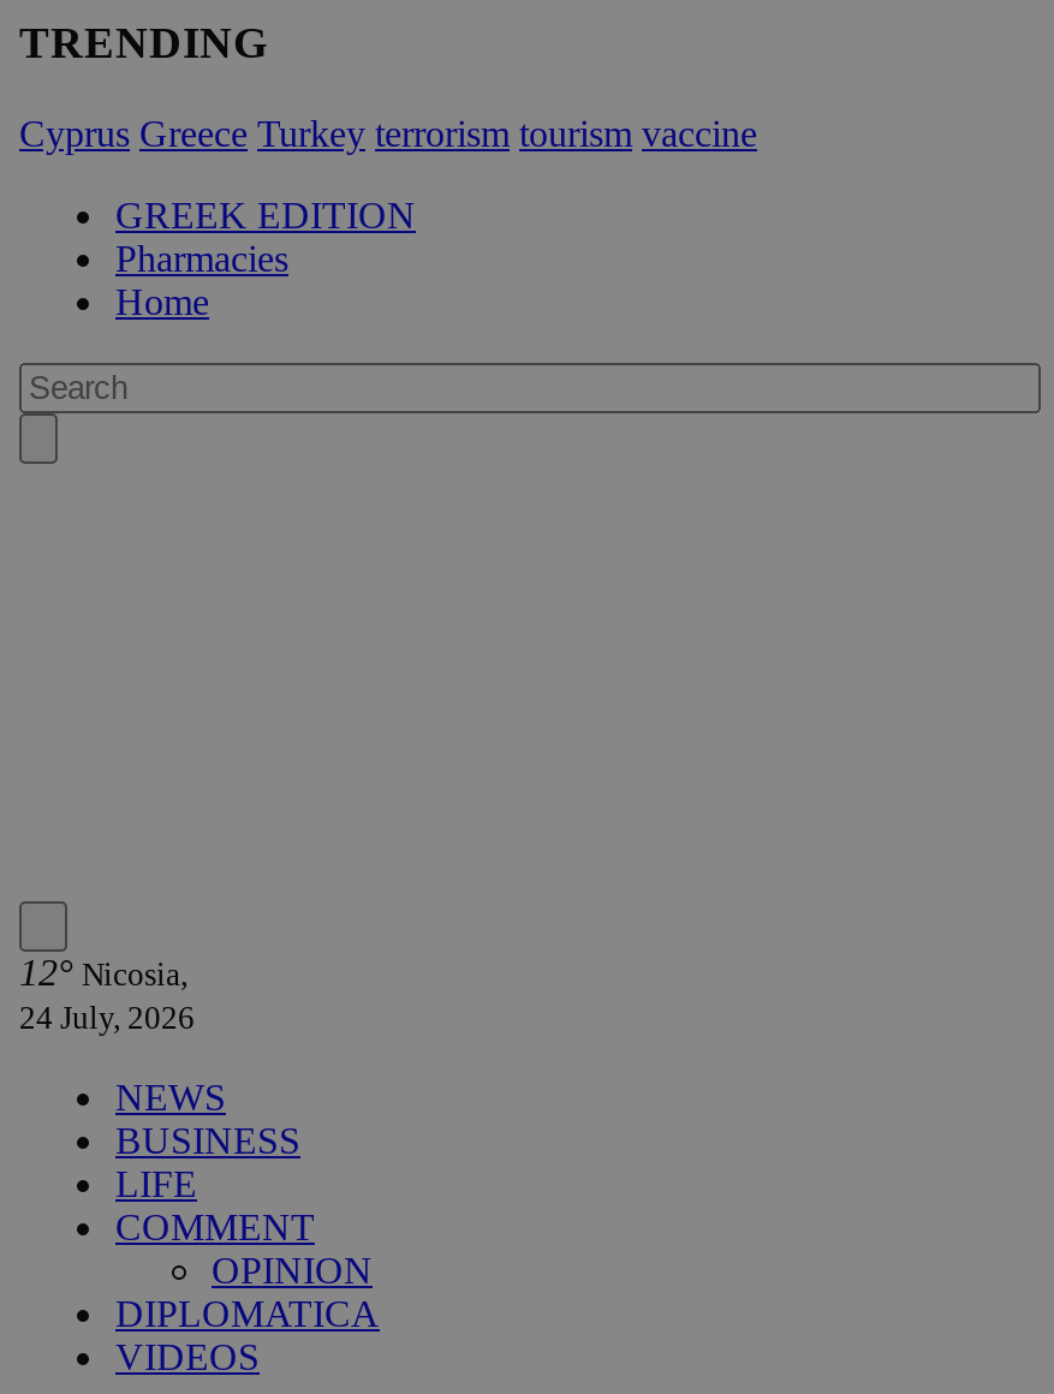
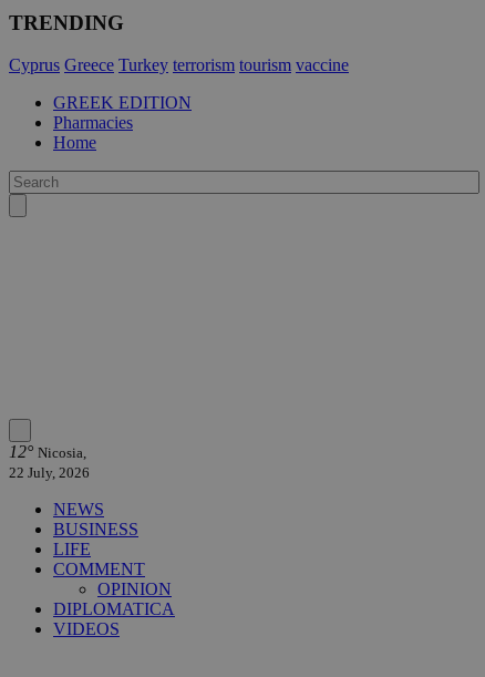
[19,1001,195,1037] 24 July, 2026 -> [9,465,90,481] 22 July, 2026

